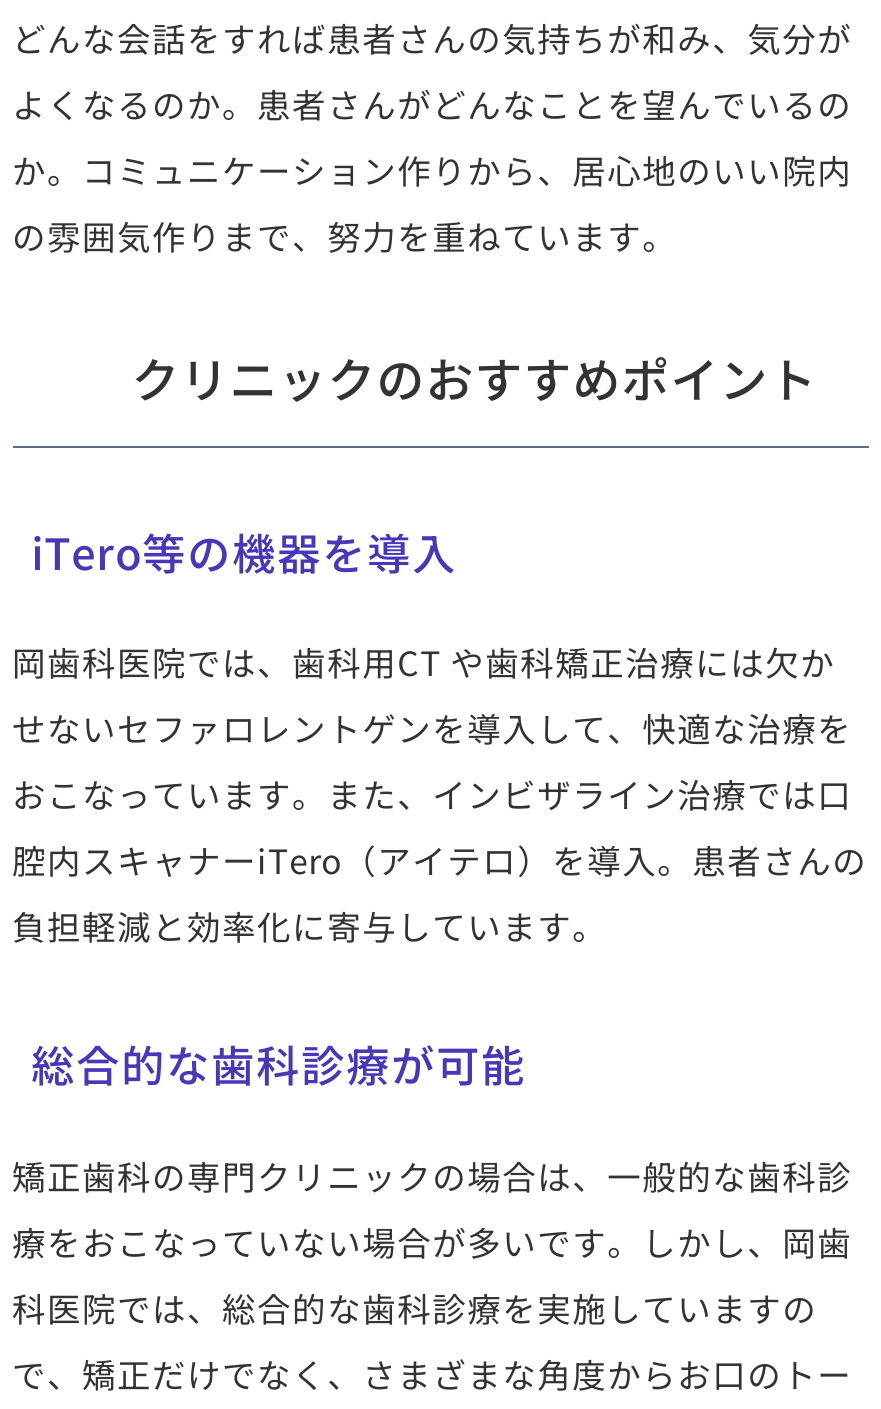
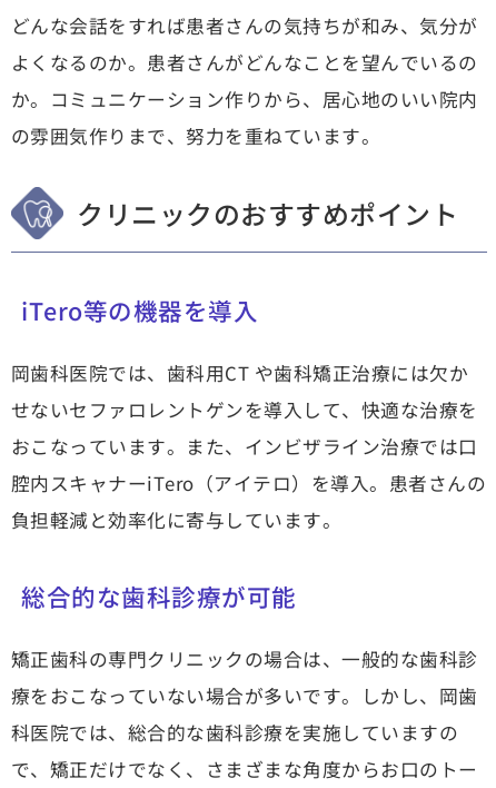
none -> [10,186,65,240] [image]

